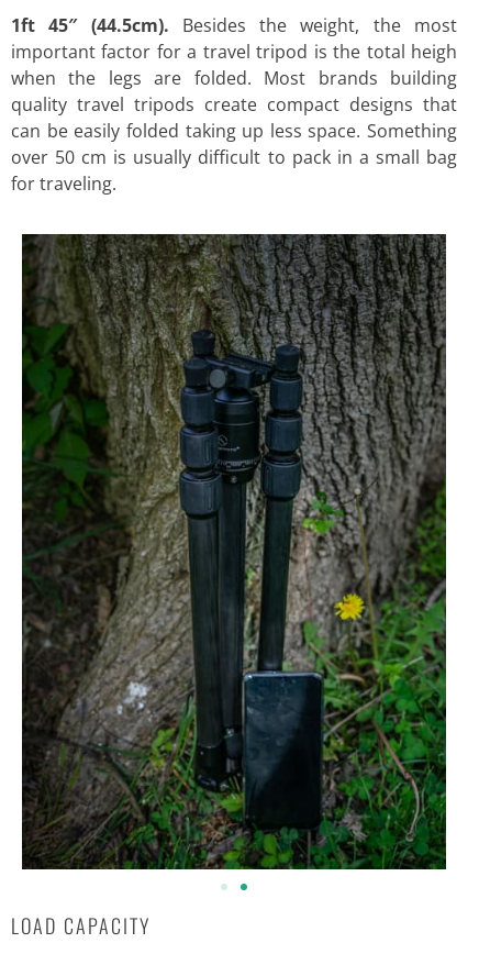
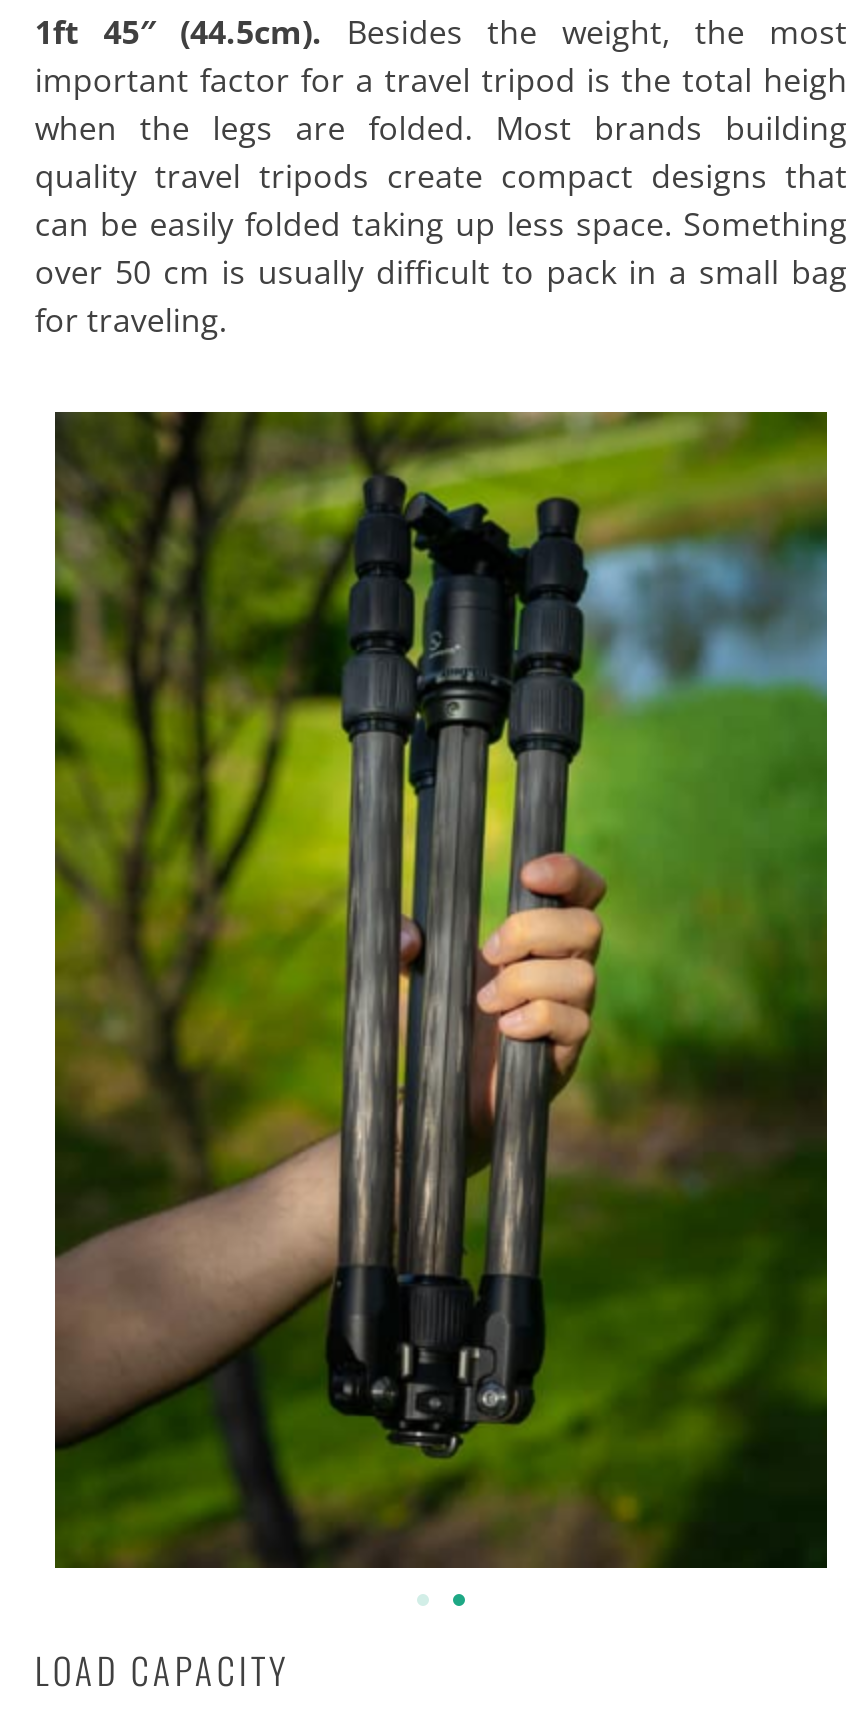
[22,233,446,869] [image] -> [55,410,827,1568] [image]

